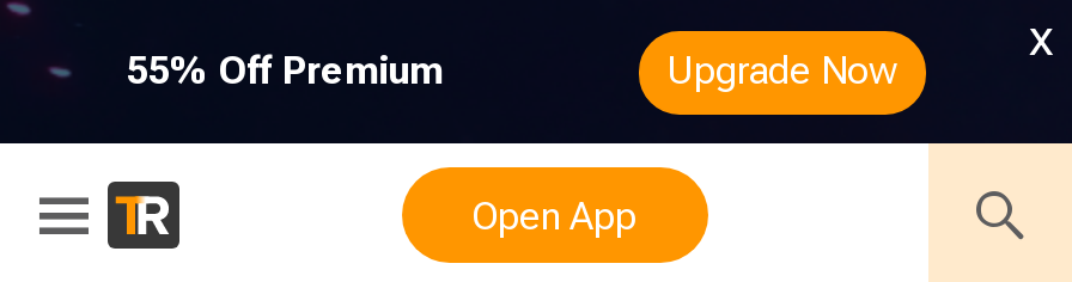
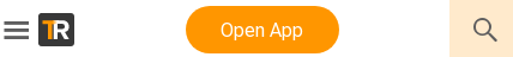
[1029,5,1053,69] x -> none
[127,48,897,93] 55% Off Premium | Upgrade Now -> none

